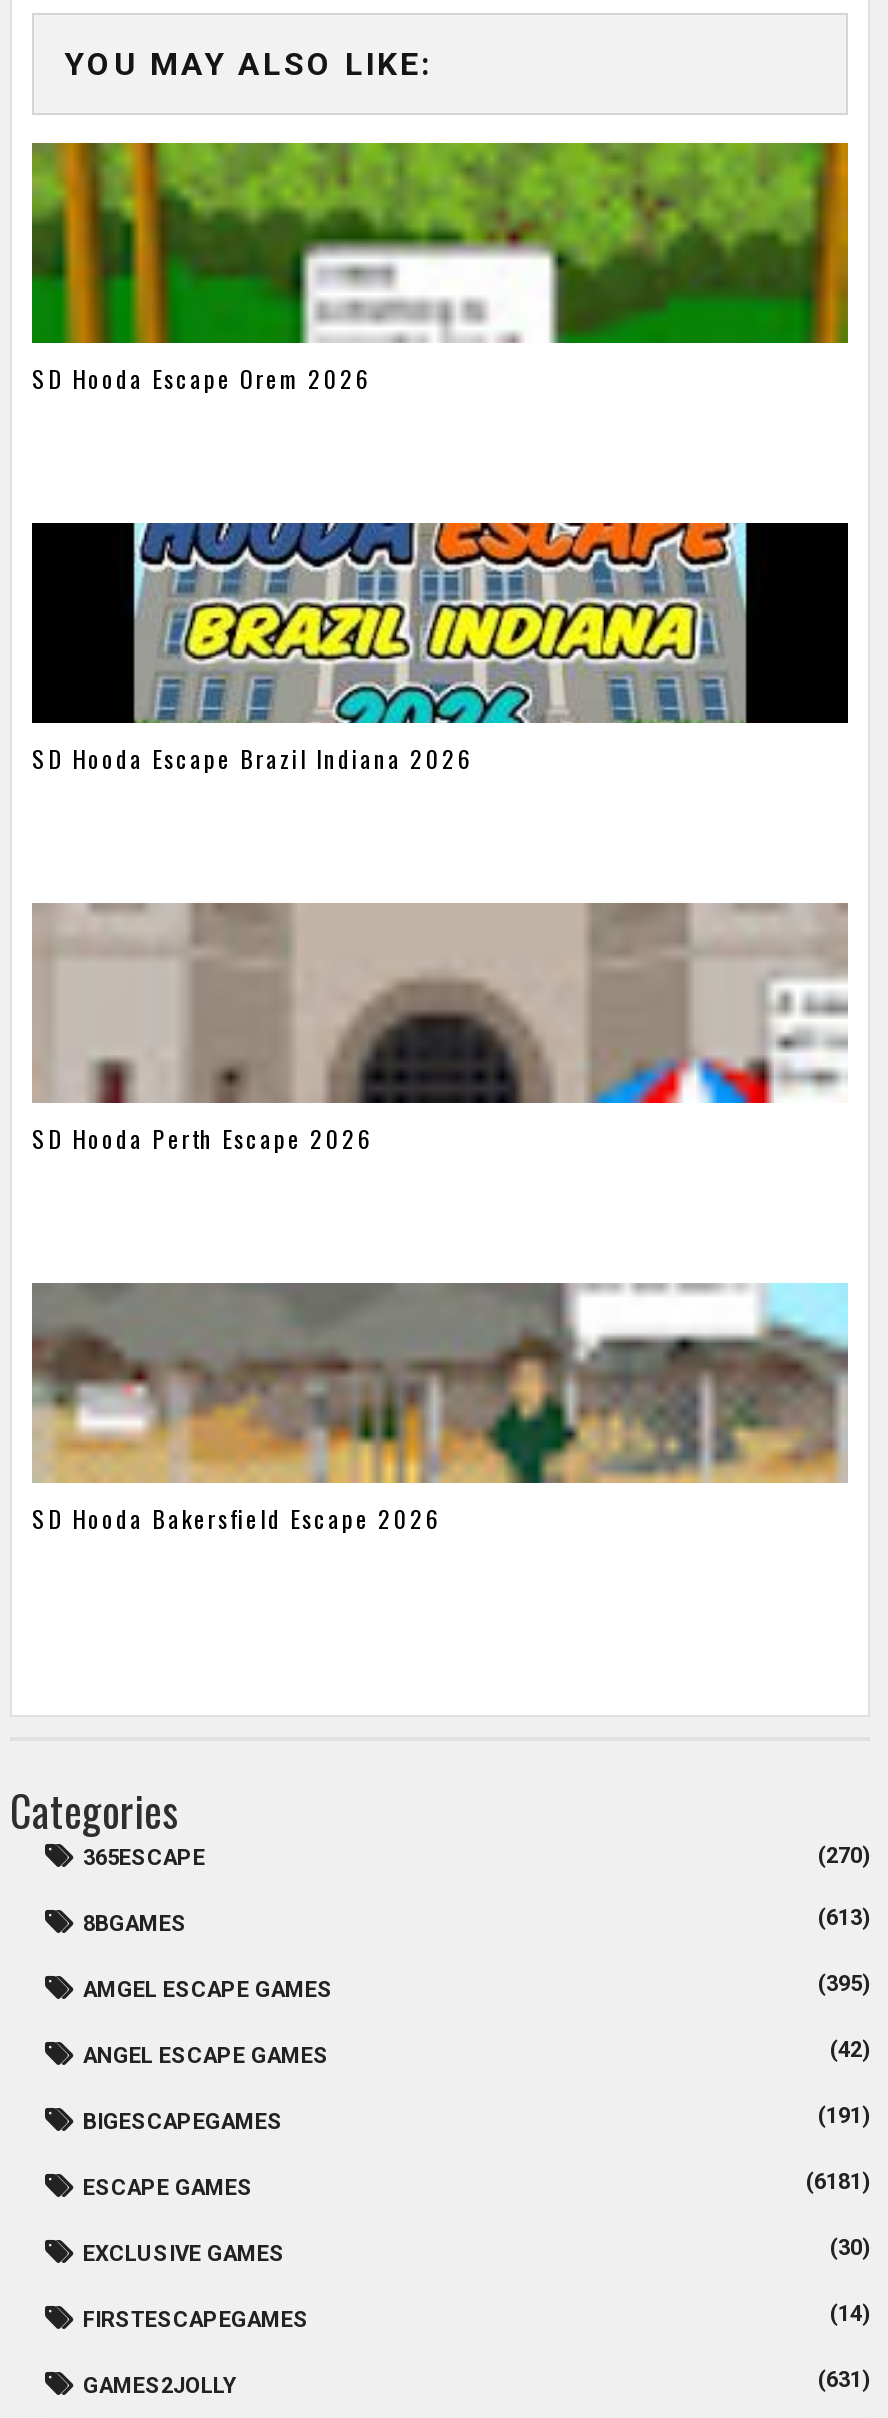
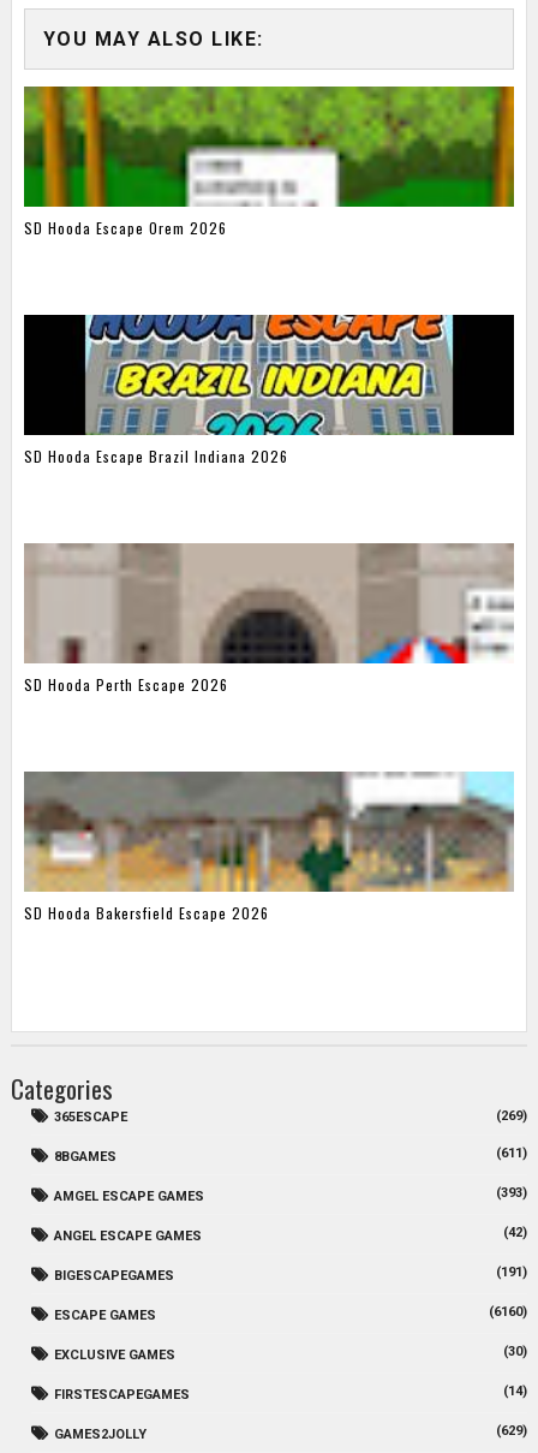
[818,1843,870,1869] (270) -> [496,1108,527,1124] (269)
[818,1905,870,1931] (613) -> [496,1145,527,1161] (611)
[818,1971,870,1997] (395) -> [496,1185,527,1201] (393)
[806,2169,870,2195] (6181) -> [489,1304,527,1320] (6160)
[818,2367,870,2393] (631) -> [496,1423,527,1439] (629)

